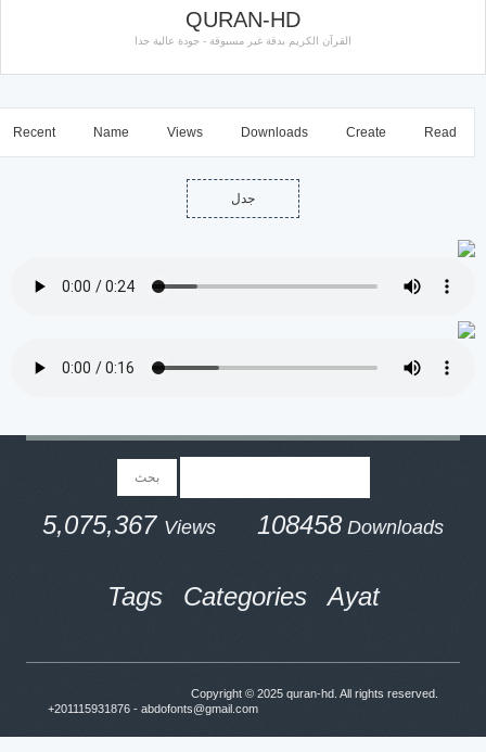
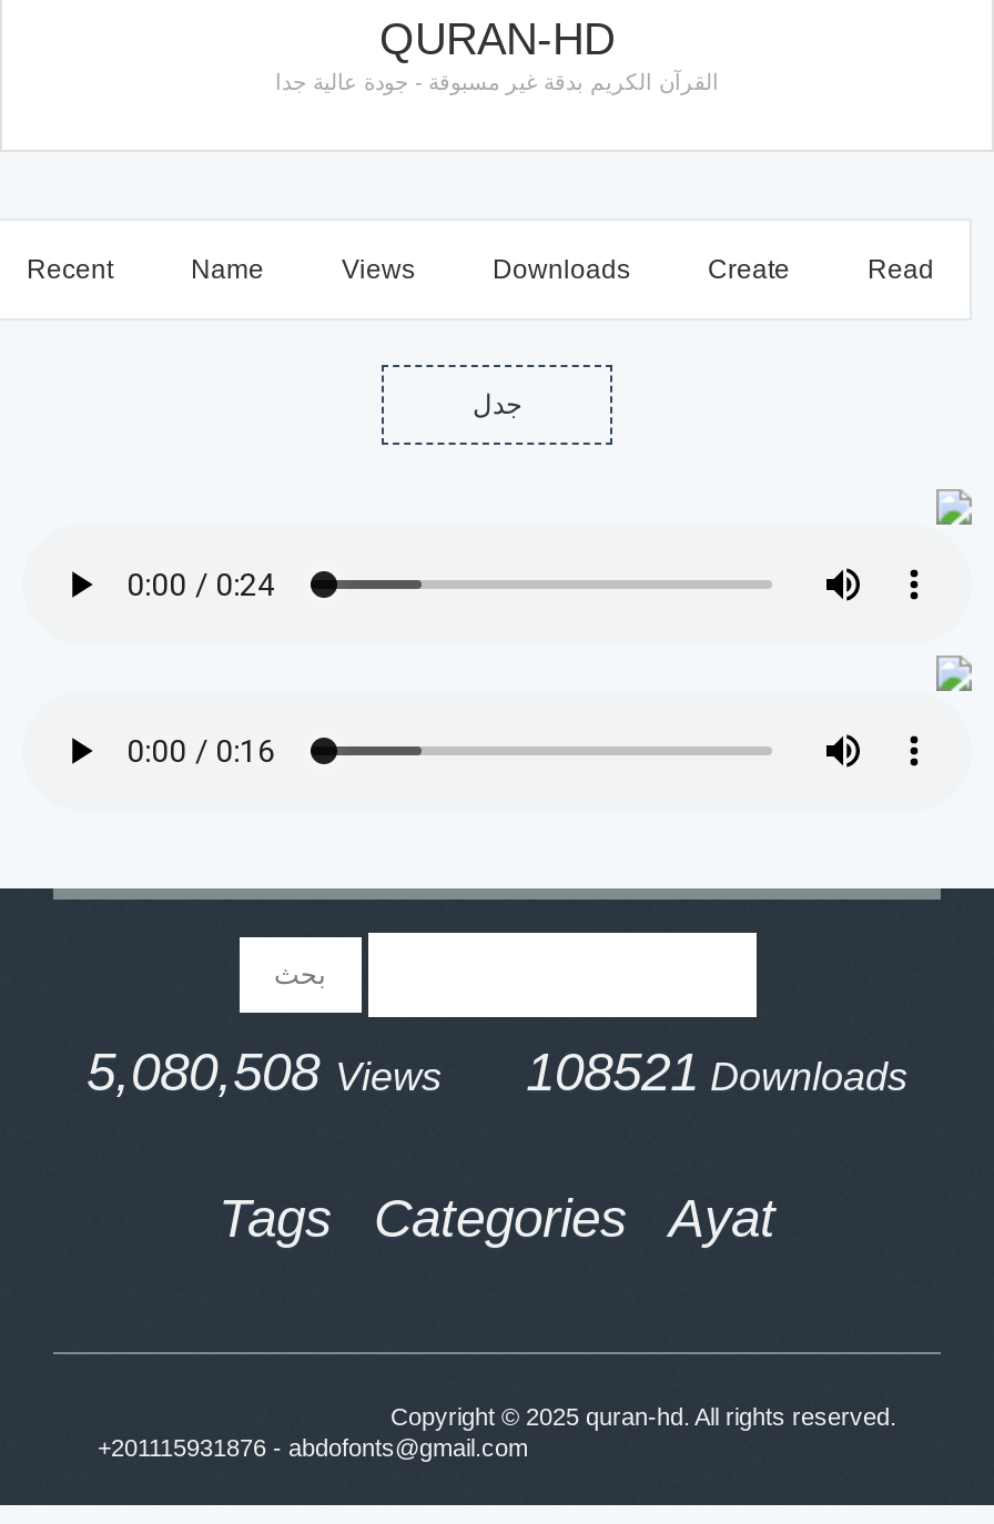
[48,510,221,539] 5,075,367 Views -> [98,1042,453,1101] 5,080,508 Views
[263,510,449,539] 108458 Downloads -> [537,1042,919,1101] 108521 Downloads

